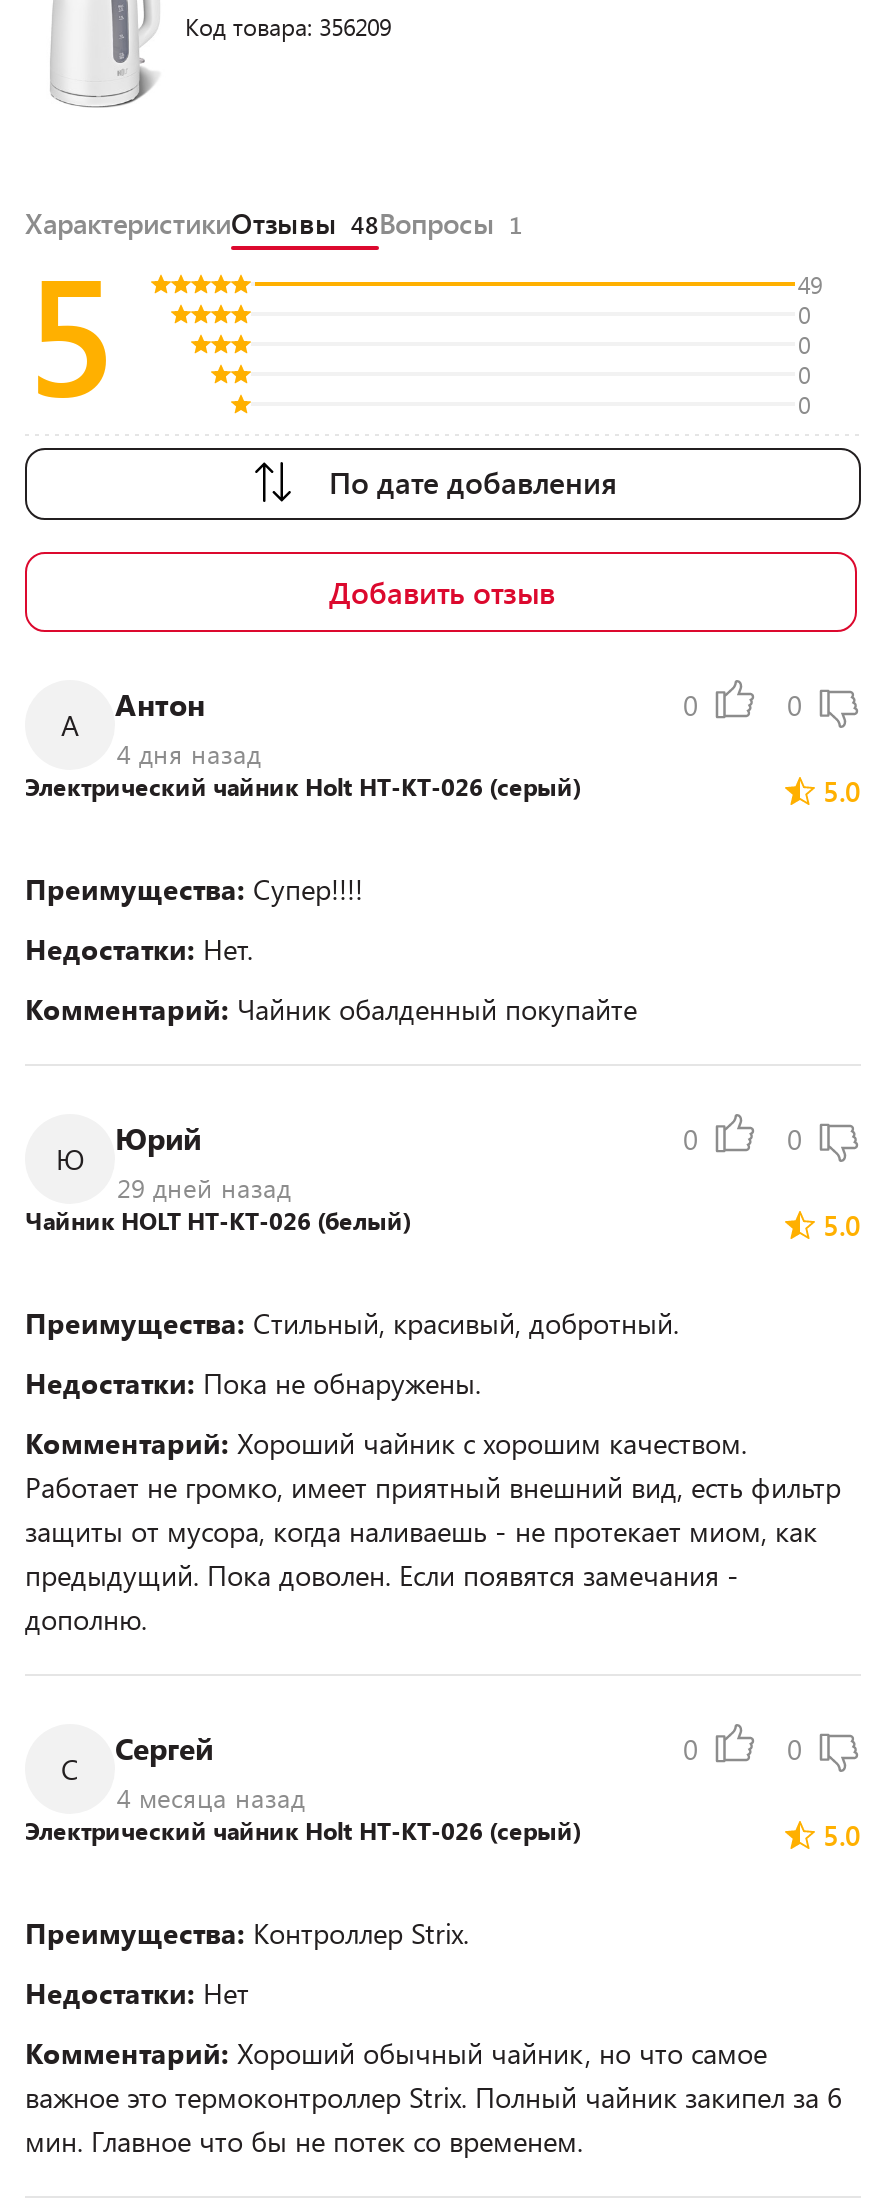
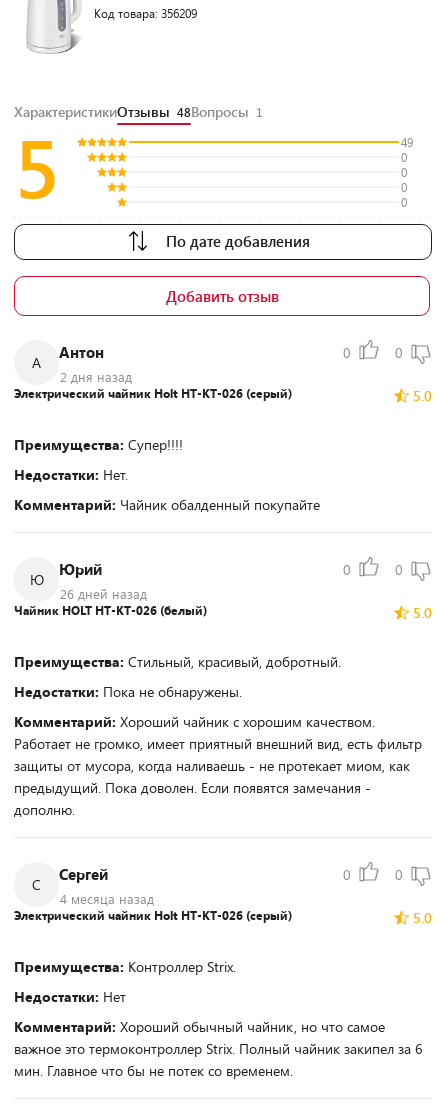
[117,736,261,772] 4 дня назад -> [60,368,132,386] 2 дня назад
[117,1170,291,1206] 29 дней назад -> [60,585,147,603] 26 дней назад

